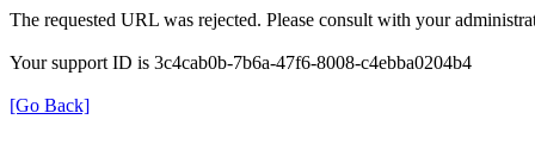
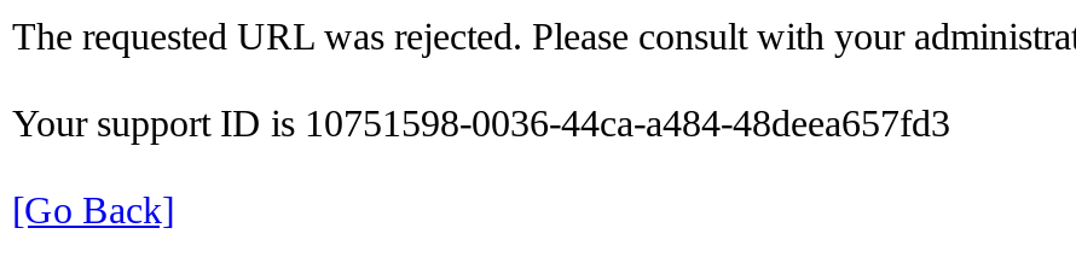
[10,52,472,73] Your support ID is 3c4cab0b-7b6a-47f6-8008-c4ebba0204b4 -> [12,103,950,144] Your support ID is 10751598-0036-44ca-a484-48deea657fd3

